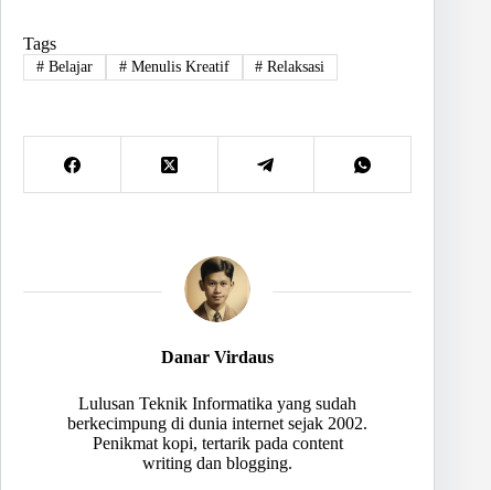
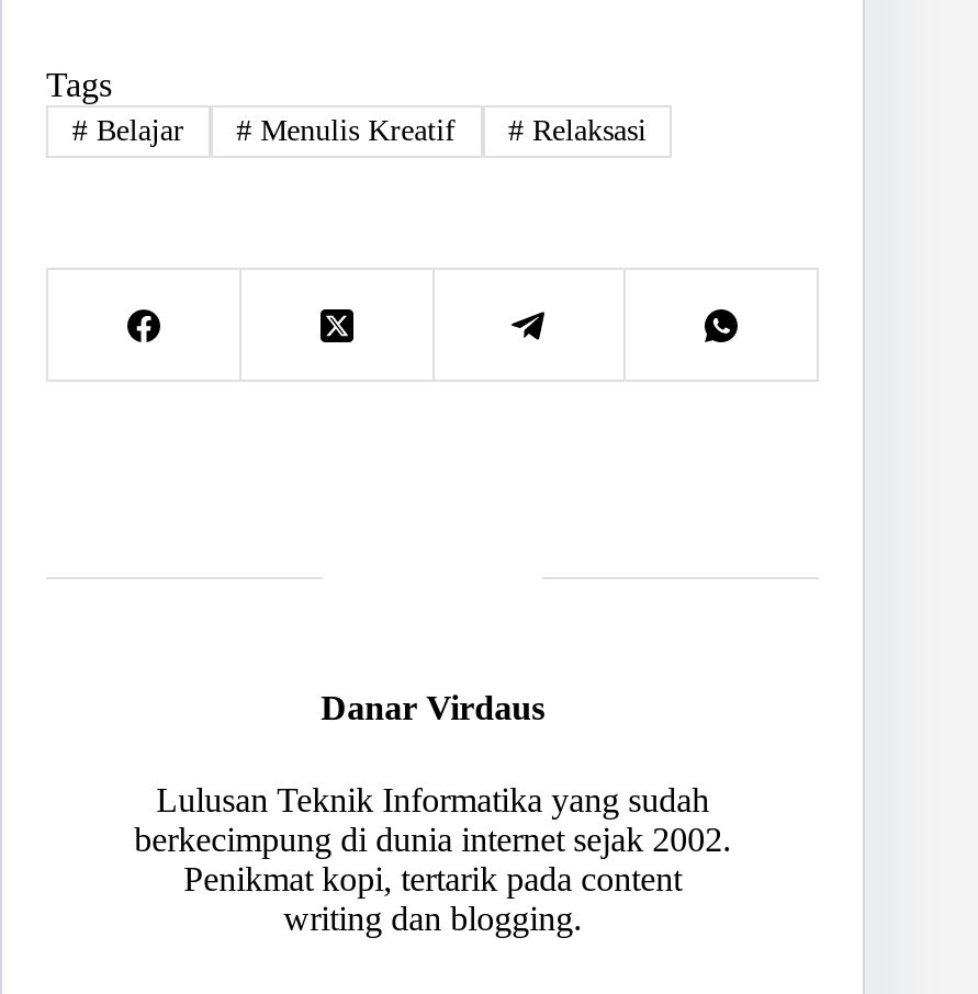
[183,255,252,323] [image] -> none

